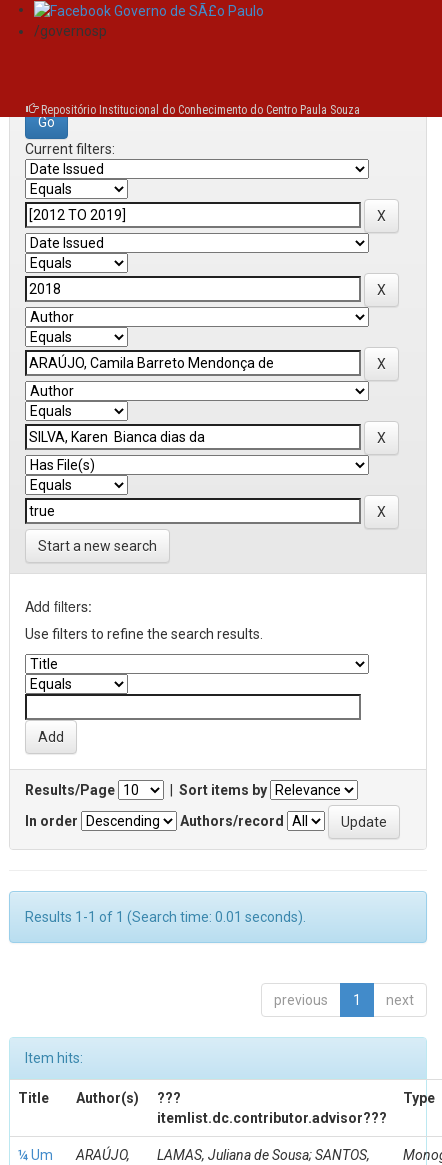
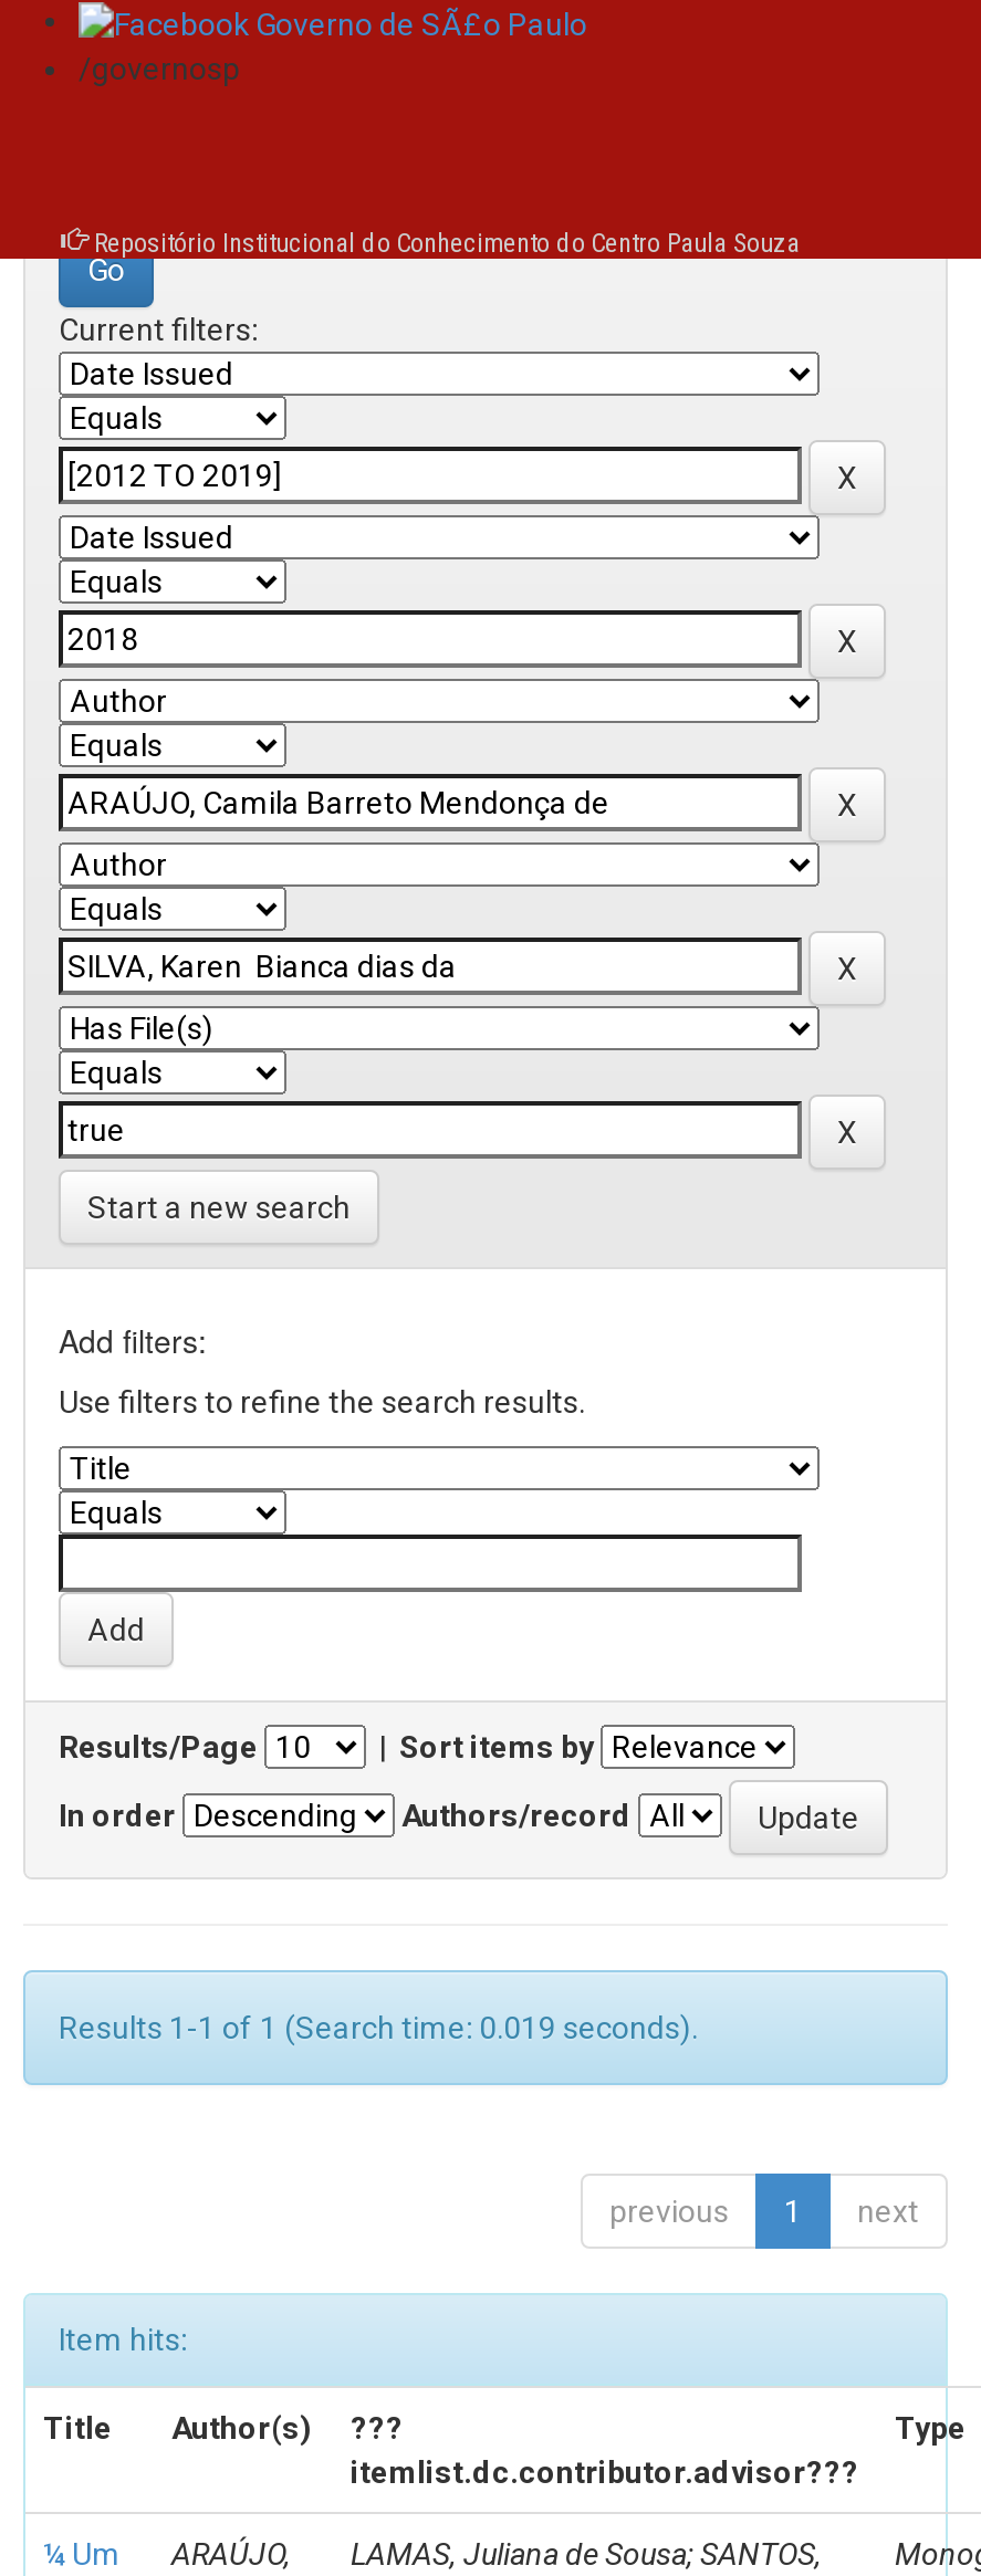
[25,909,306,925] Results 1-1 of 1 (Search time: 0.01 seconds). -> [59,2010,698,2045] Results 1-1 of 1 (Search time: 0.019 seconds).

